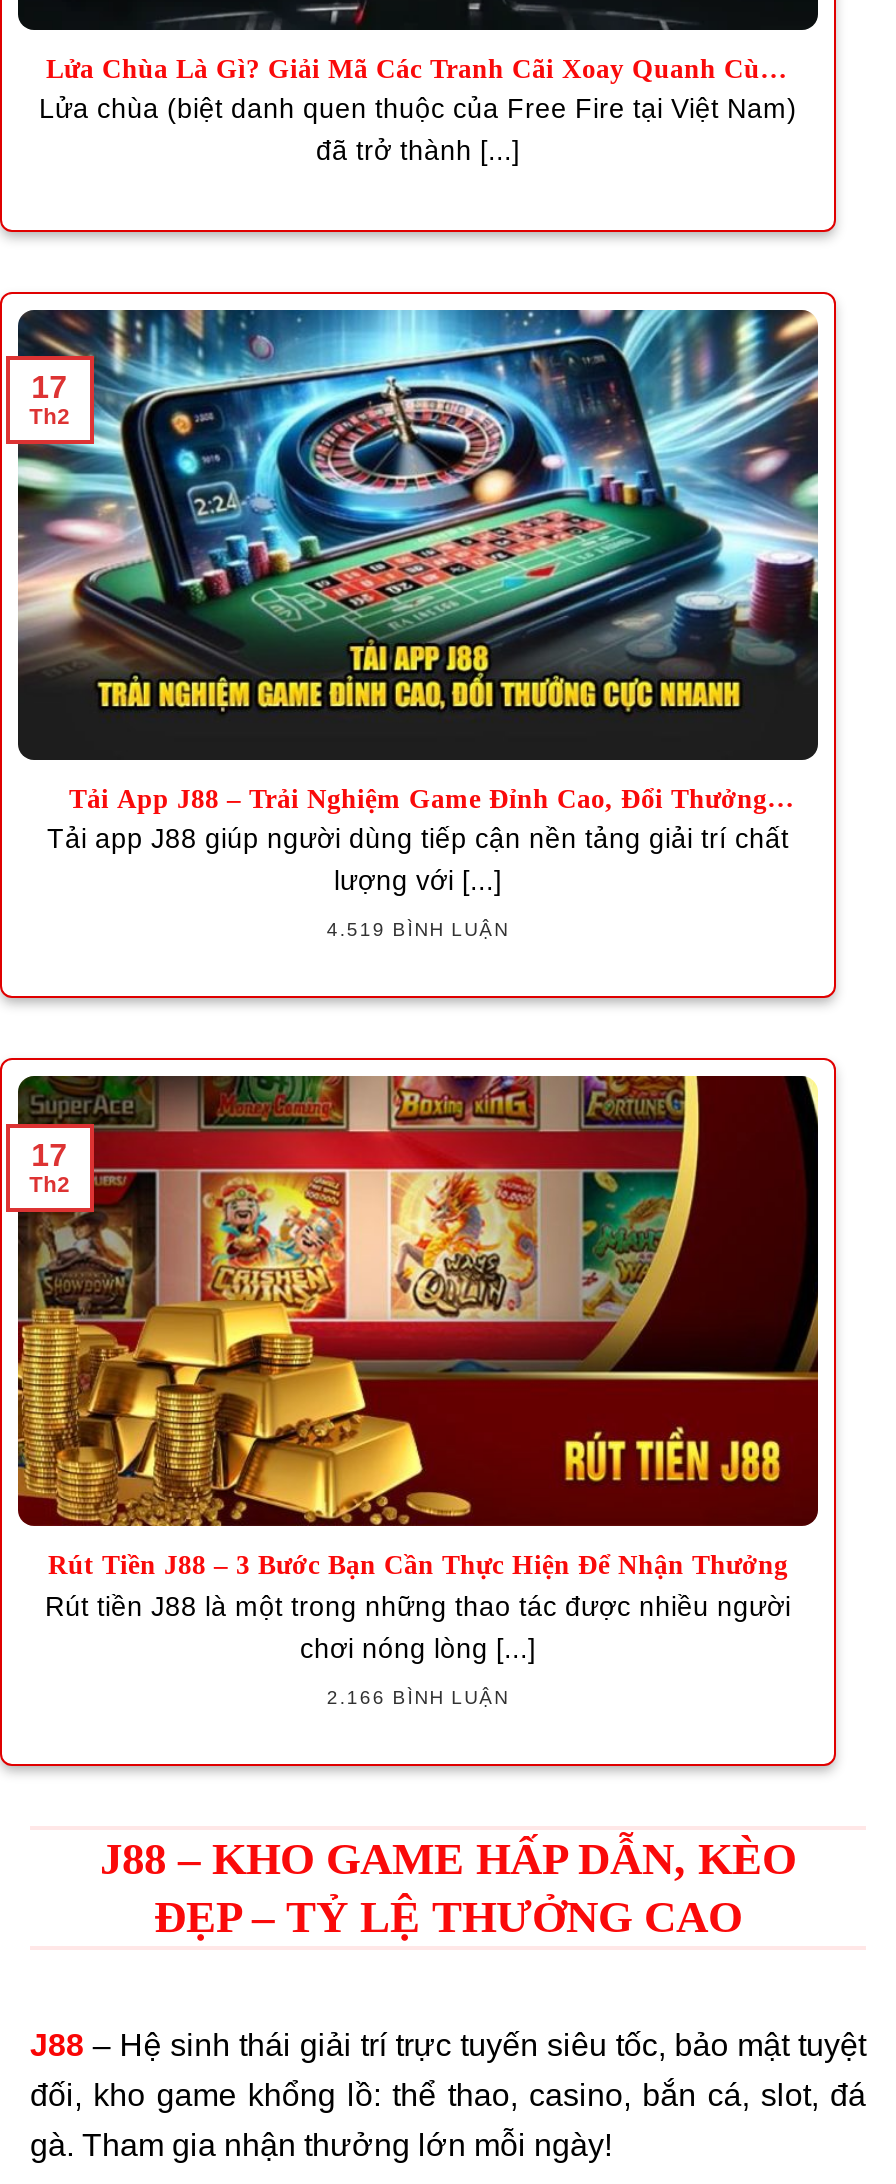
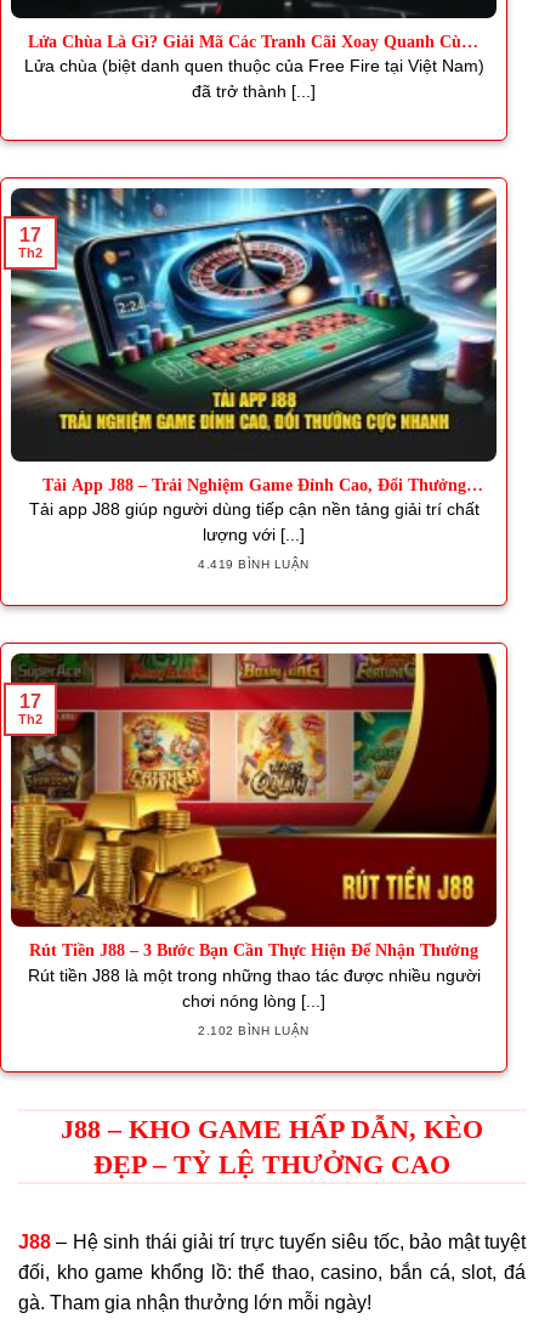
[327,919,509,941] 4.519 BÌNH LUẬN -> [198,558,309,571] 4.419 BÌNH LUẬN
[327,1686,509,1708] 2.166 BÌNH LUẬN -> [198,1024,309,1037] 2.102 BÌNH LUẬN

